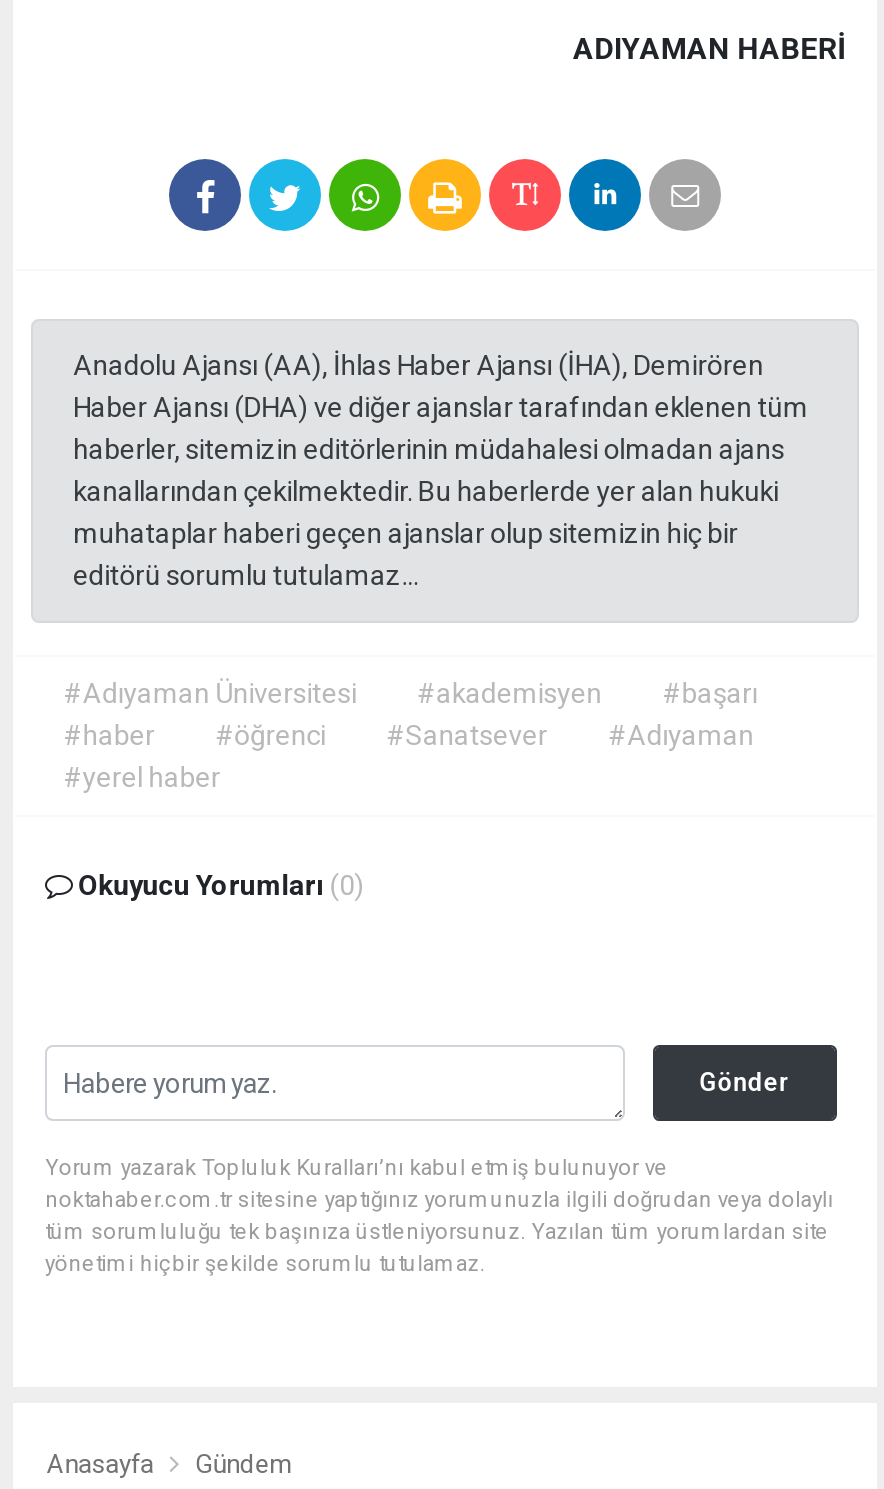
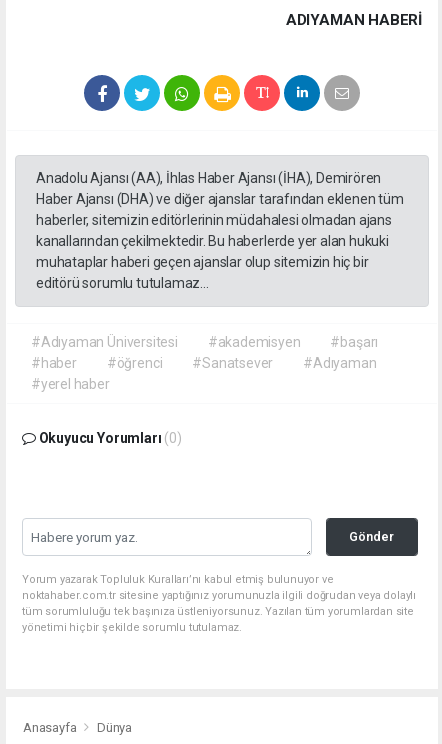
[195,1450,291,1480] Gündem -> [97,720,132,735] Dünya

